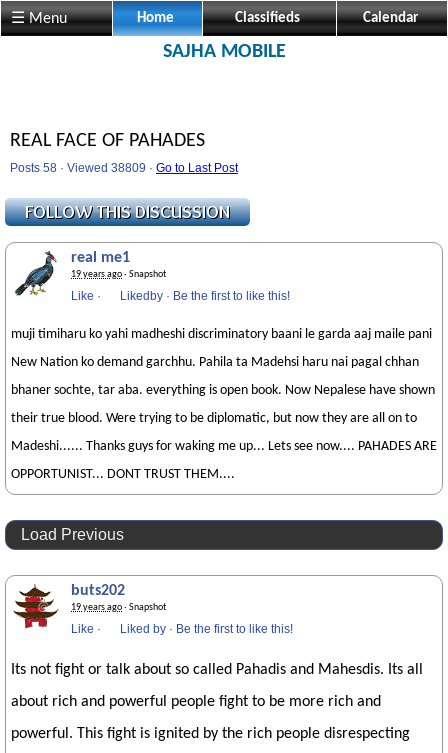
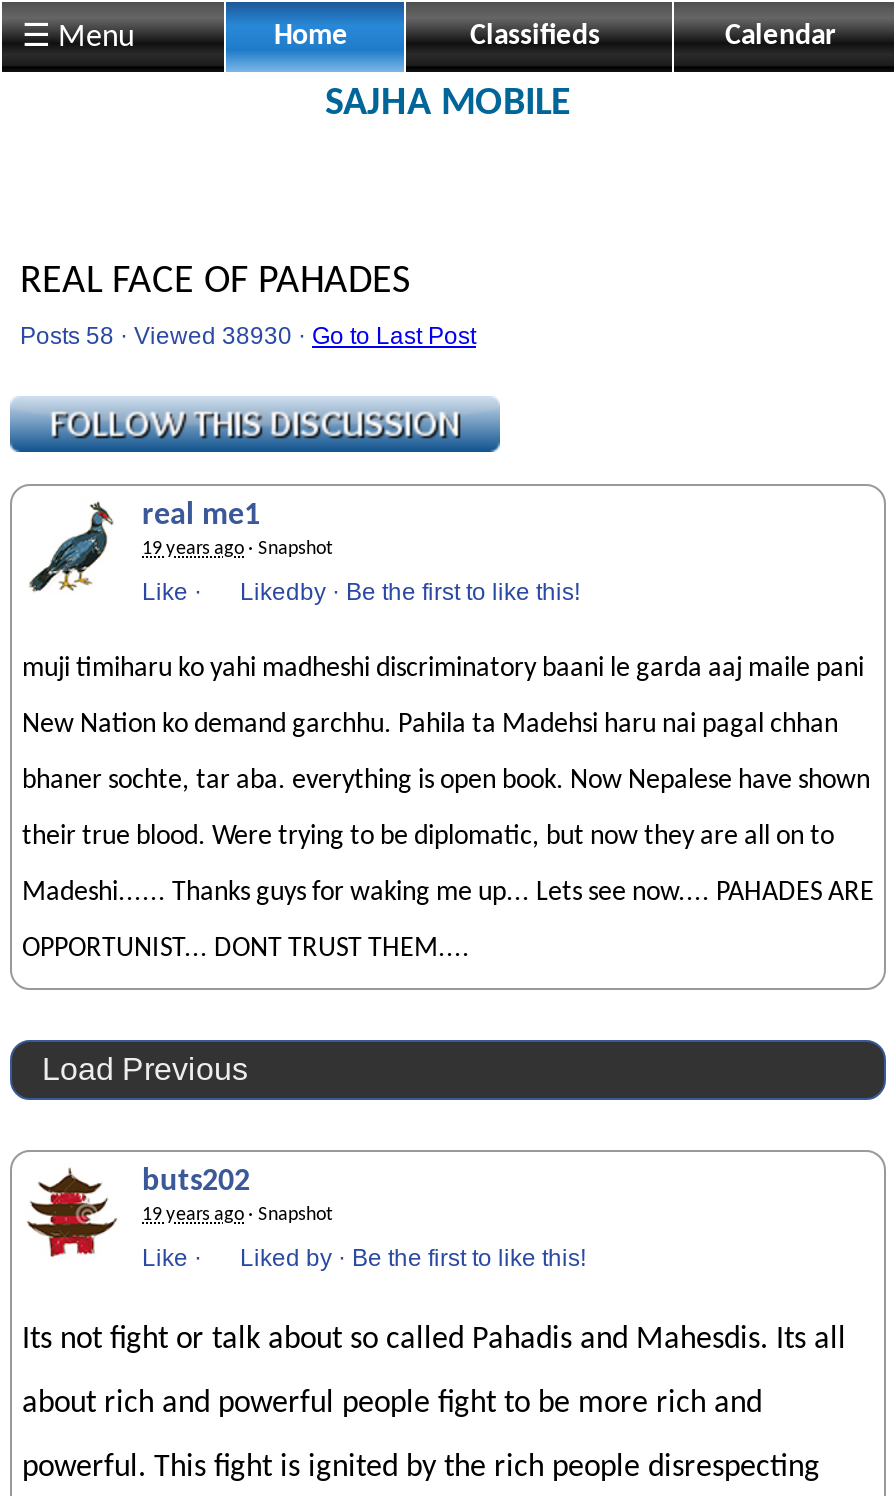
[10,161,238,175] Posts 58 · Viewed 38809 · Go to Last Post -> [20,322,476,350] Posts 58 · Viewed 38930 · Go to Last Post

